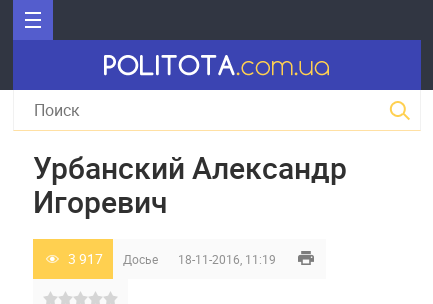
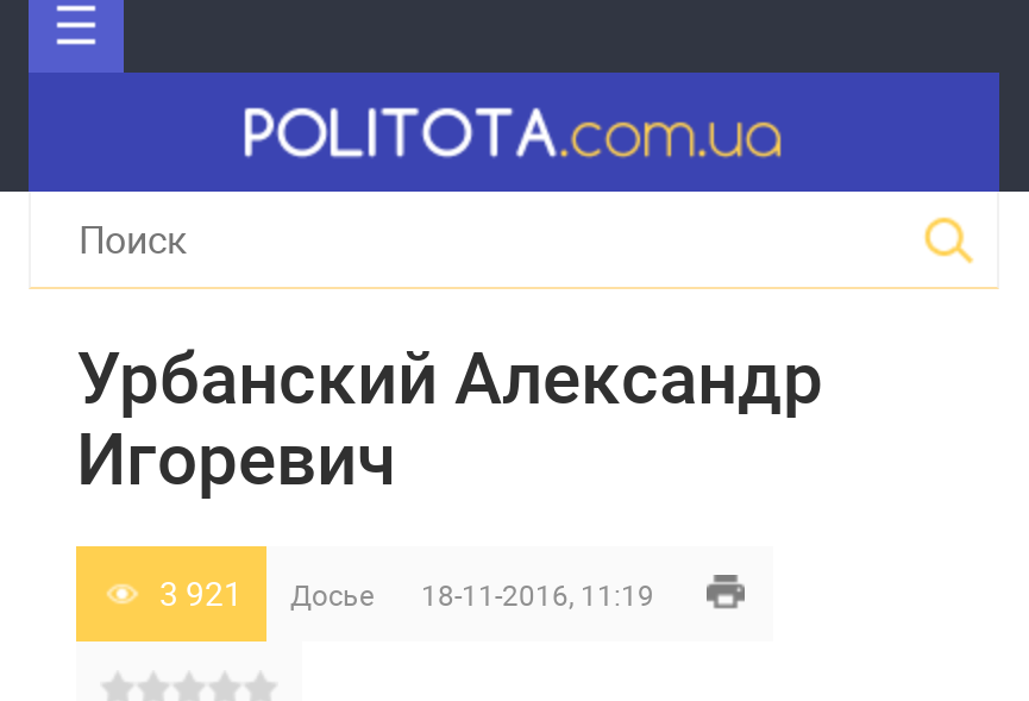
[68,249,276,268] 3 917 Досье 18-11-2016, 11:19 -> [159,570,654,615] 3 921 Досье 18-11-2016, 11:19

